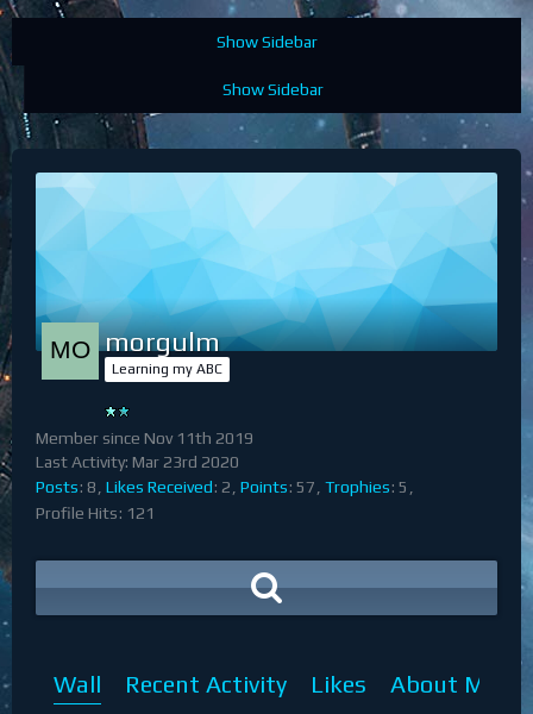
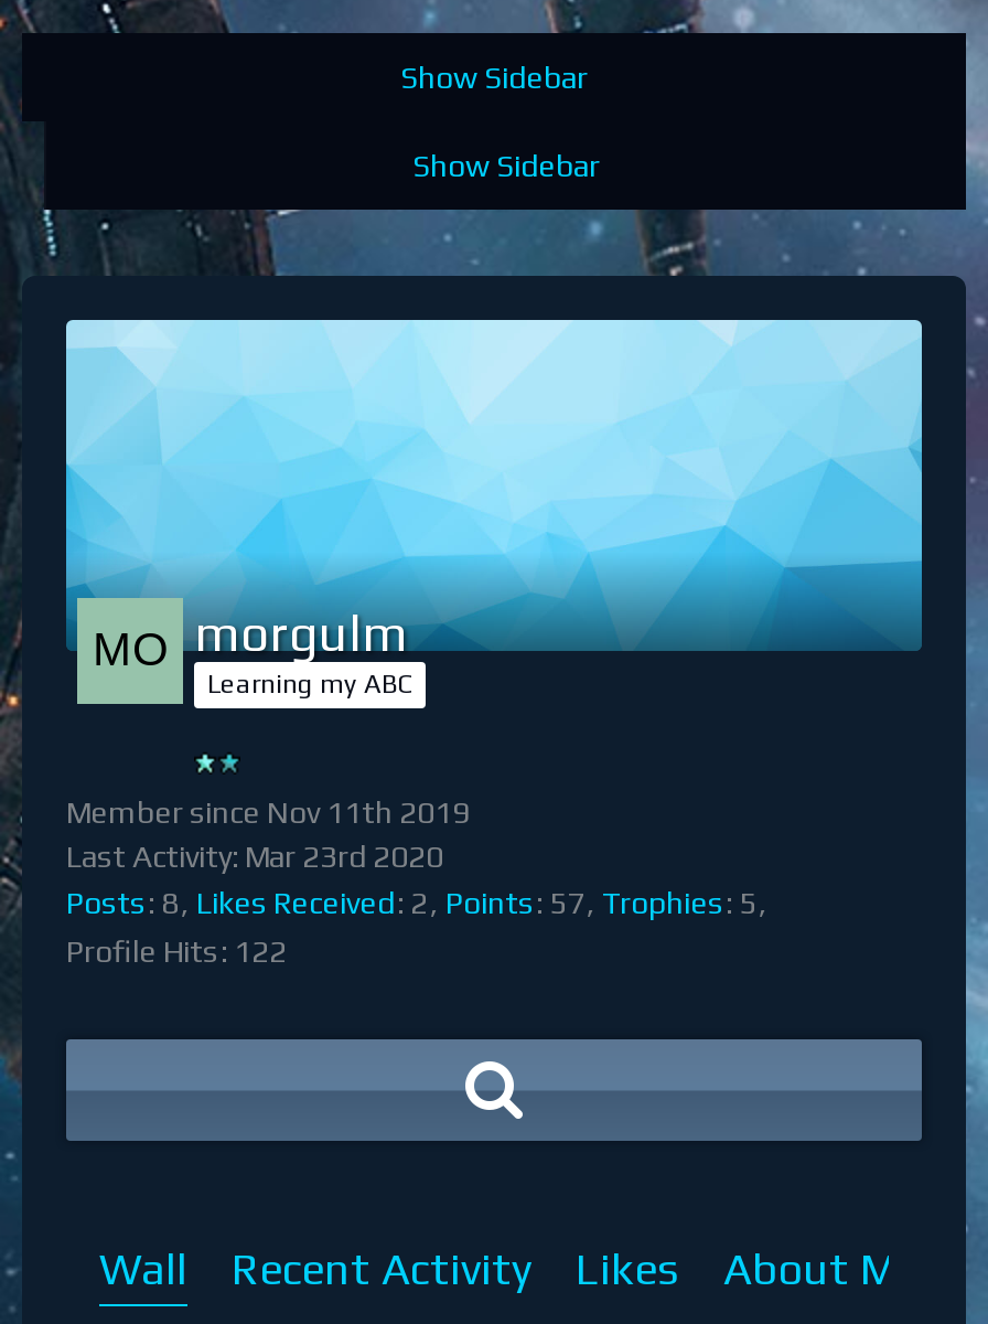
[36,503,155,522] Profile Hits 121 -> [66,933,287,969] Profile Hits 122

